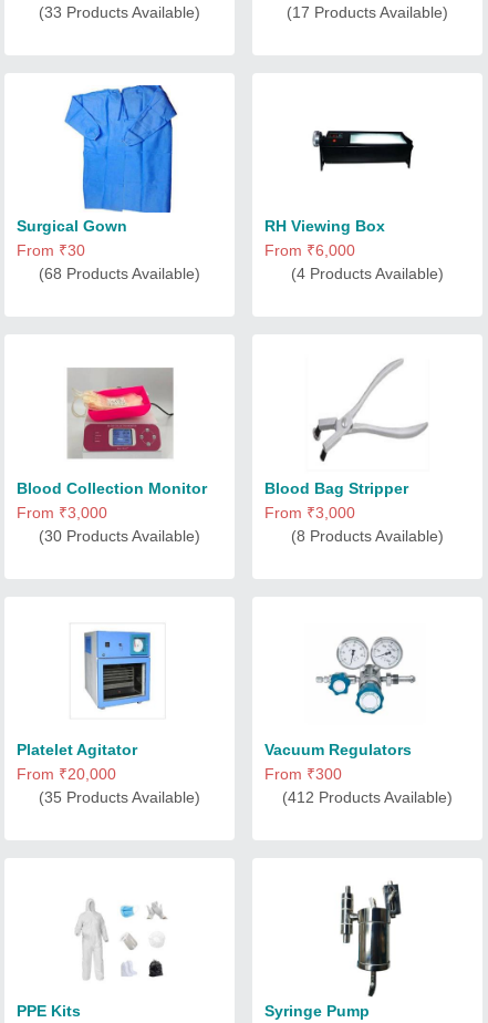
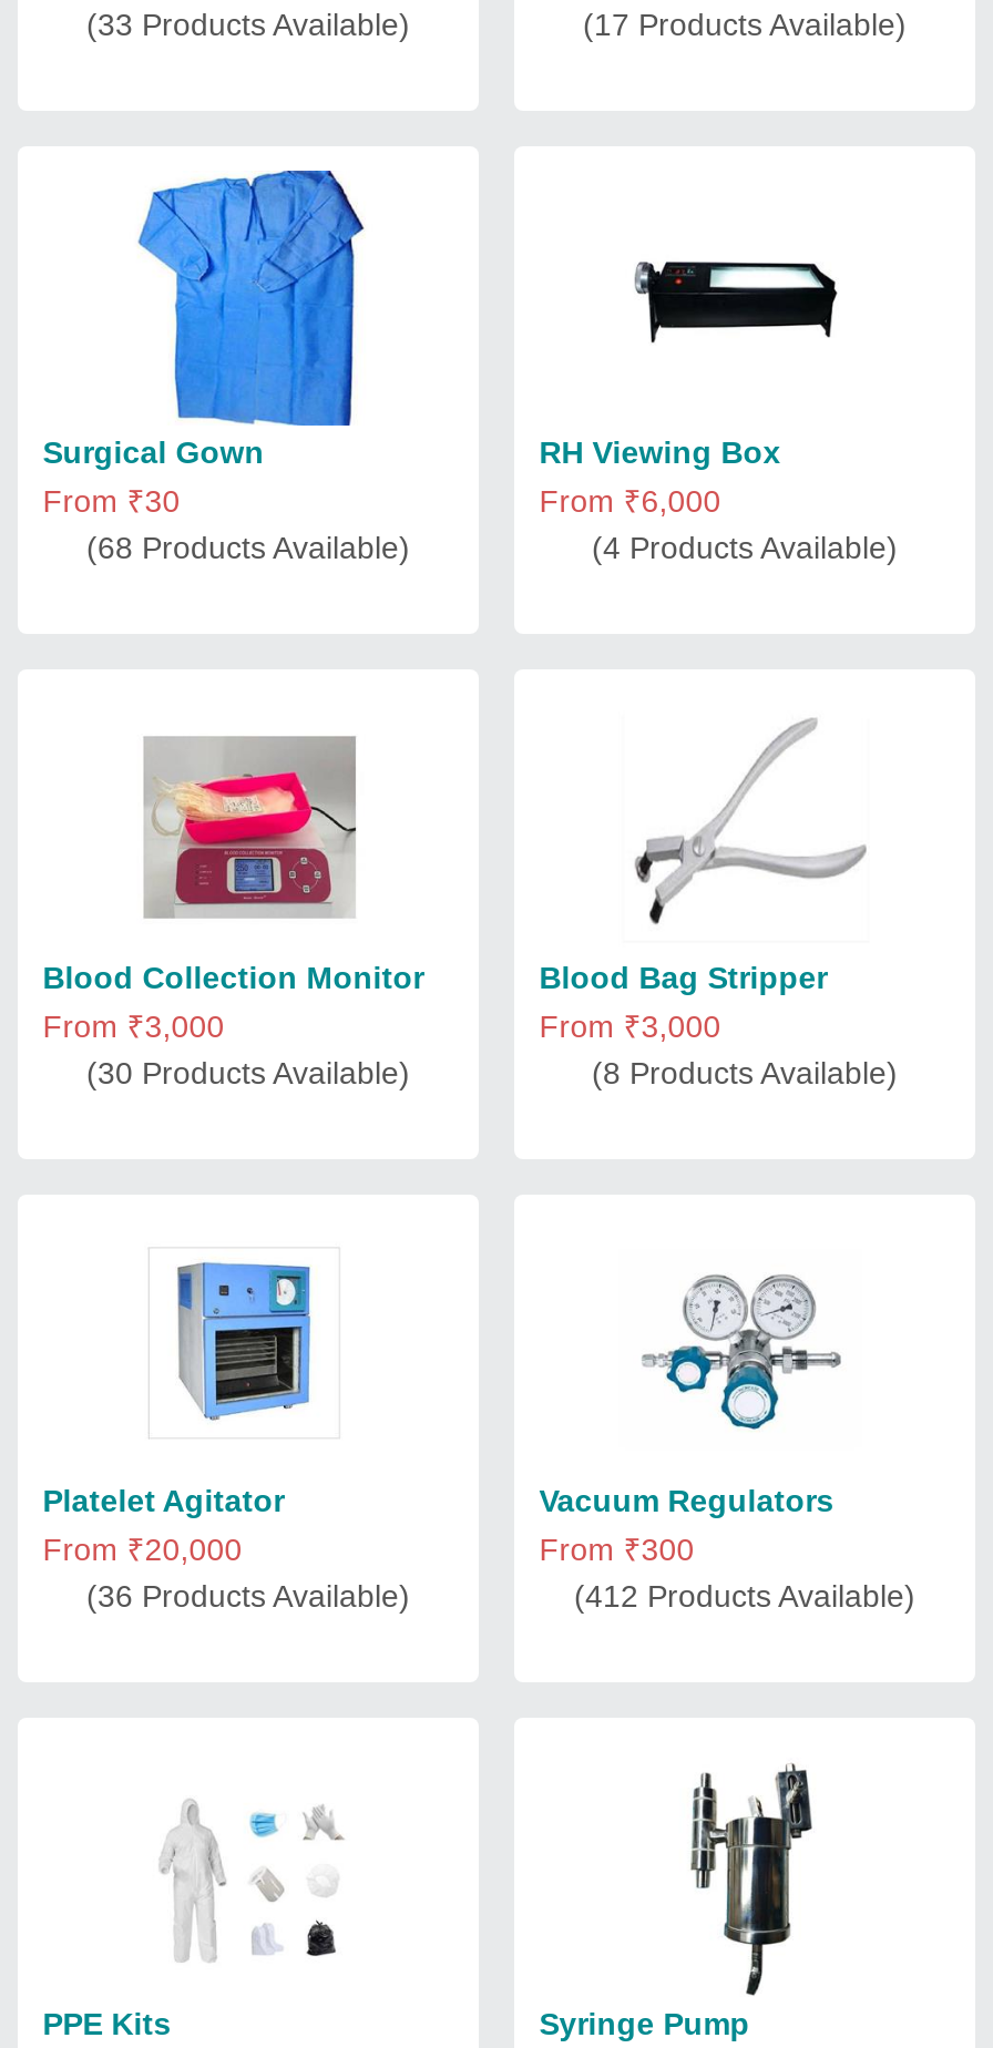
[39,788,200,806] (35 Products Available) -> [86,1578,410,1613] (36 Products Available)

